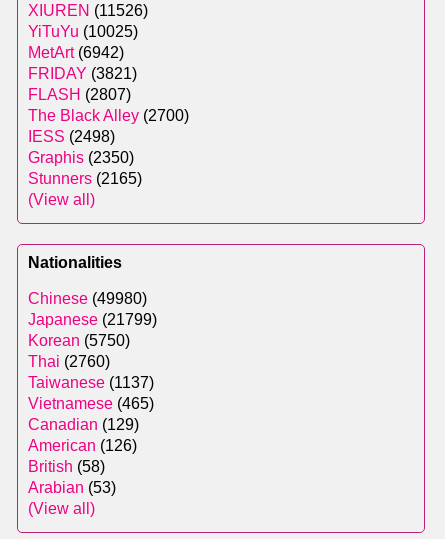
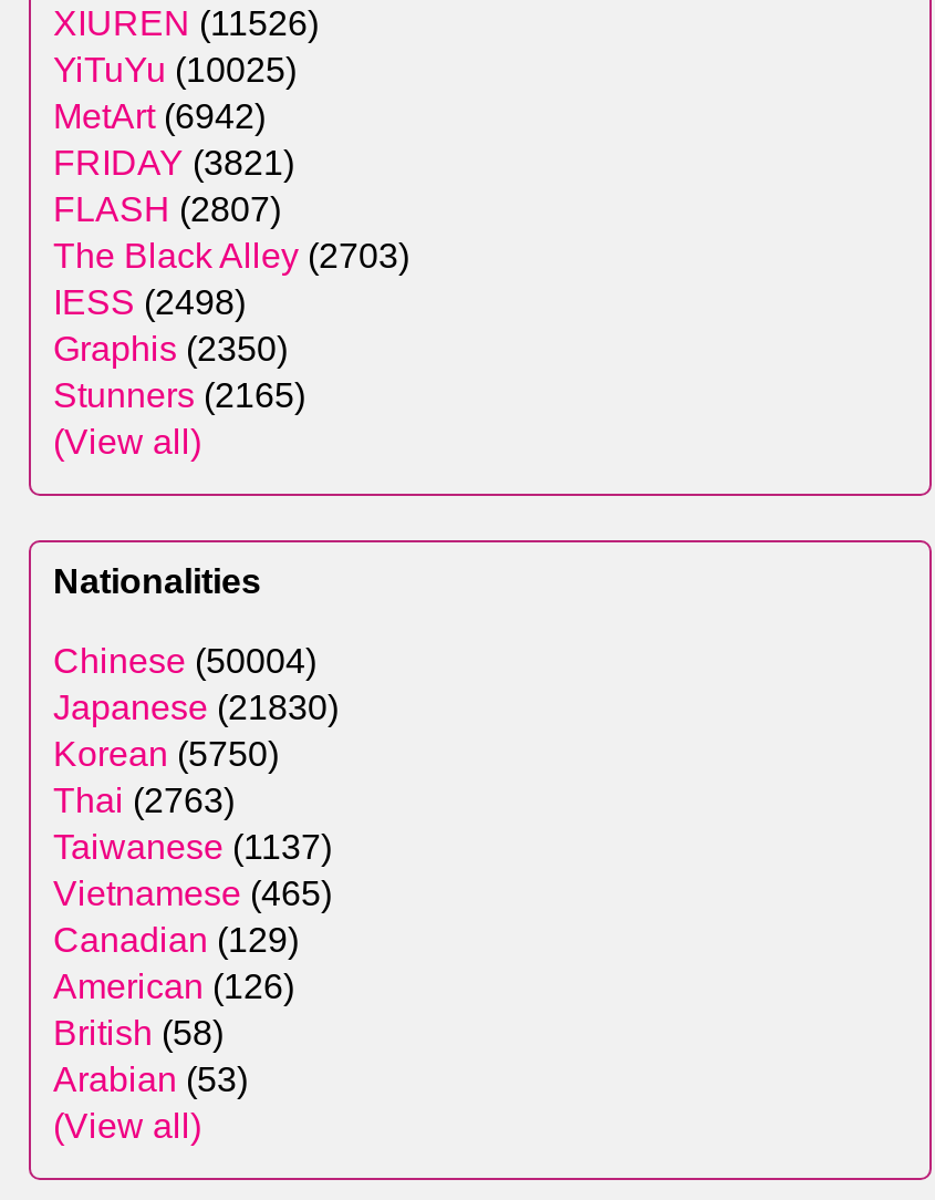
[28,107,189,124] The Black Alley (2700) -> [53,237,409,275] The Black Alley (2703)
[28,290,147,307] Chinese (49980) -> [53,642,316,680] Chinese (50004)
[28,311,157,328] Japanese (21799) -> [53,689,339,726] Japanese (21830)
[28,353,110,370] Thai (2760) -> [53,782,235,819] Thai (2763)

